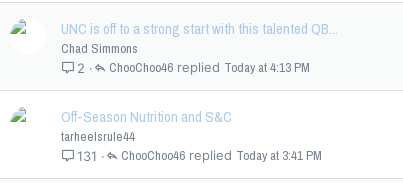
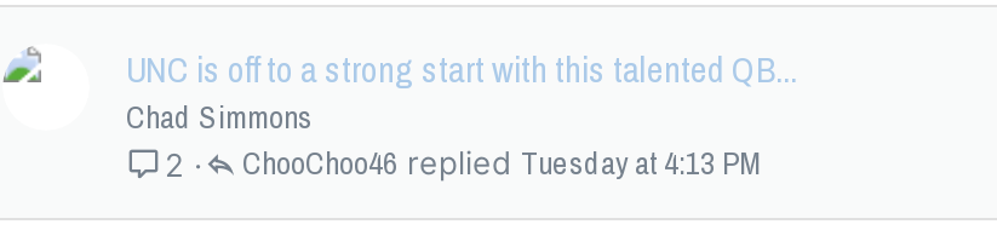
[61,59,322,164] Today at 4:13 PM | ChooChoo46 | Off-Season Nutrition and S&C | tarheelsrule44 | 131 | Today at 3:41 PM -> [521,144,761,185] Tuesday at 4:13 PM

